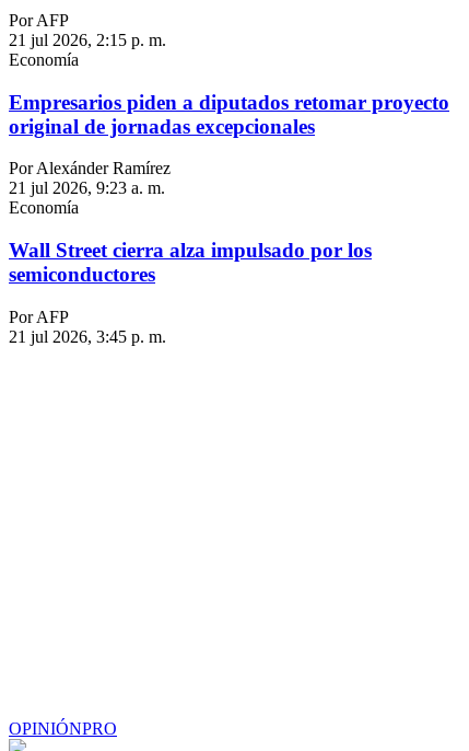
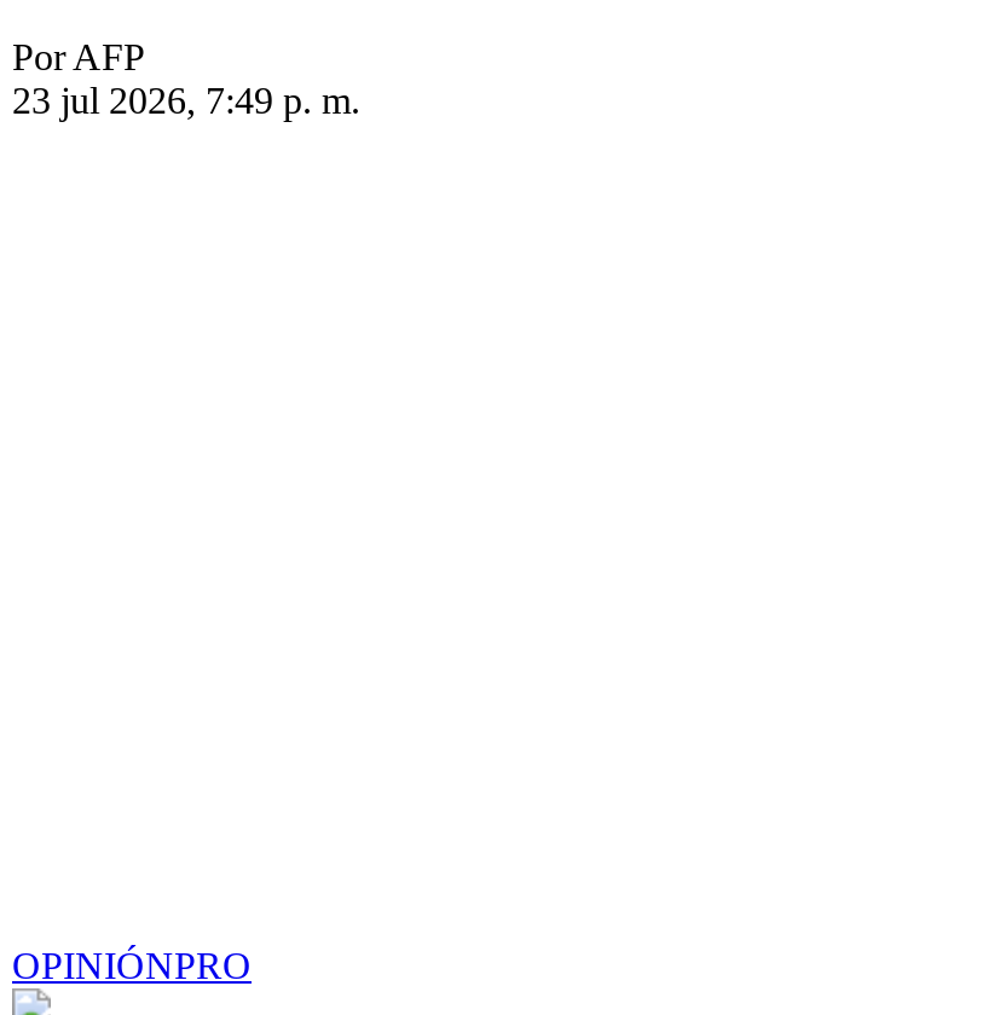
[9,30,449,346] 21 jul 2026, 2:15 p. m. | Economía | Empresarios piden a diputados retomar proyecto | original de jornadas excepcionales | Por Alexánder Ramírez | 21 jul 2026, 9:23 a. m. | Economía | Wall Street cierra alza impulsado por los | semiconductores | Por AFP | 21 jul 2026, 3:45 p. m. -> [12,79,360,120] 23 jul 2026, 7:49 p. m.

